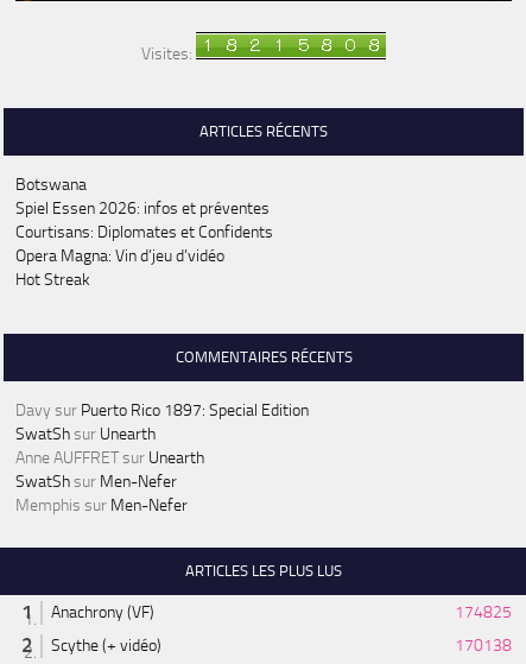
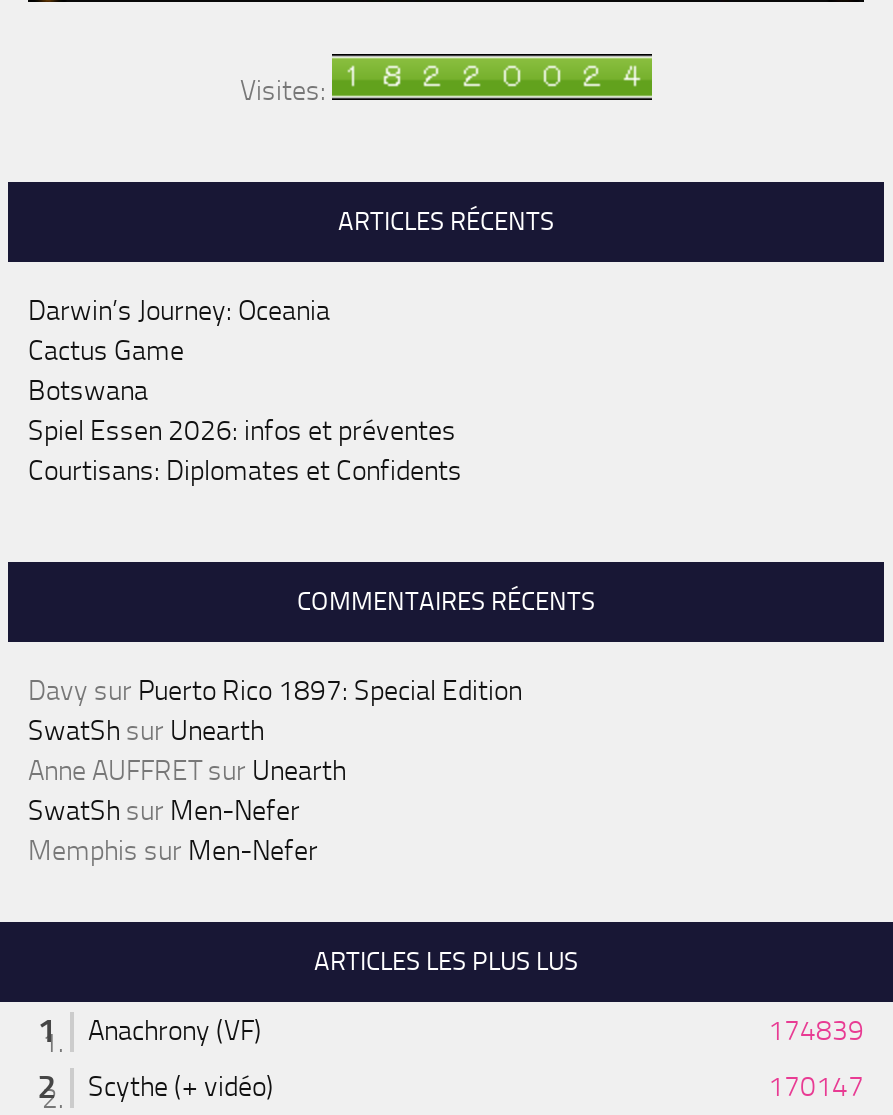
none -> [28,294,330,368] Darwin’s Journey: Oceania | Cactus Game
moved [15,174,273,242] -> [28,374,462,488]: Botswana | Spiel Essen 2026: infos et préventes | Courtisans: Diplomates et Confidents
[15,246,224,290] Opera Magna: Vin d’jeu d’vidéo | Hot Streak -> none
[455,602,512,622] 174825 -> [768,1014,864,1048] 174839
[455,635,512,655] 170138 -> [768,1070,864,1104] 170147

